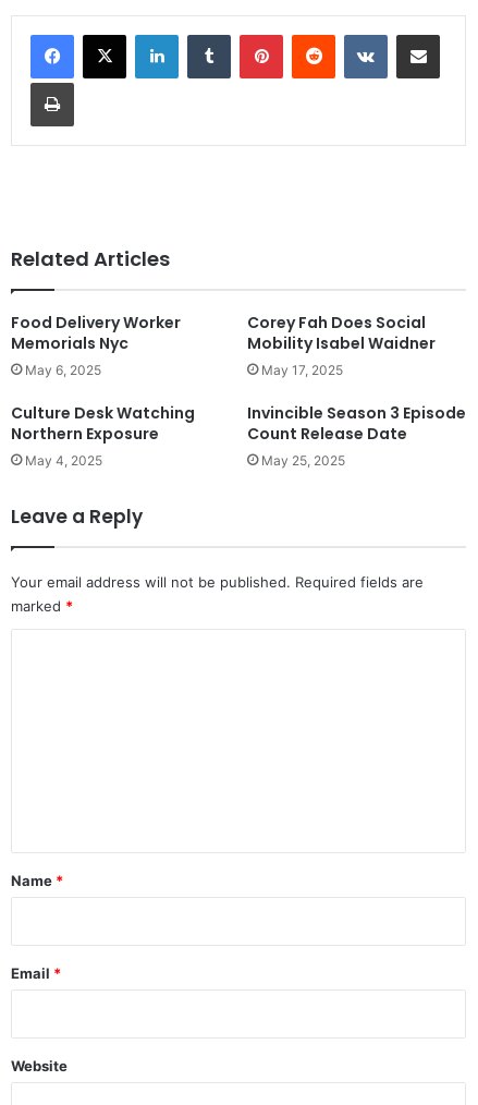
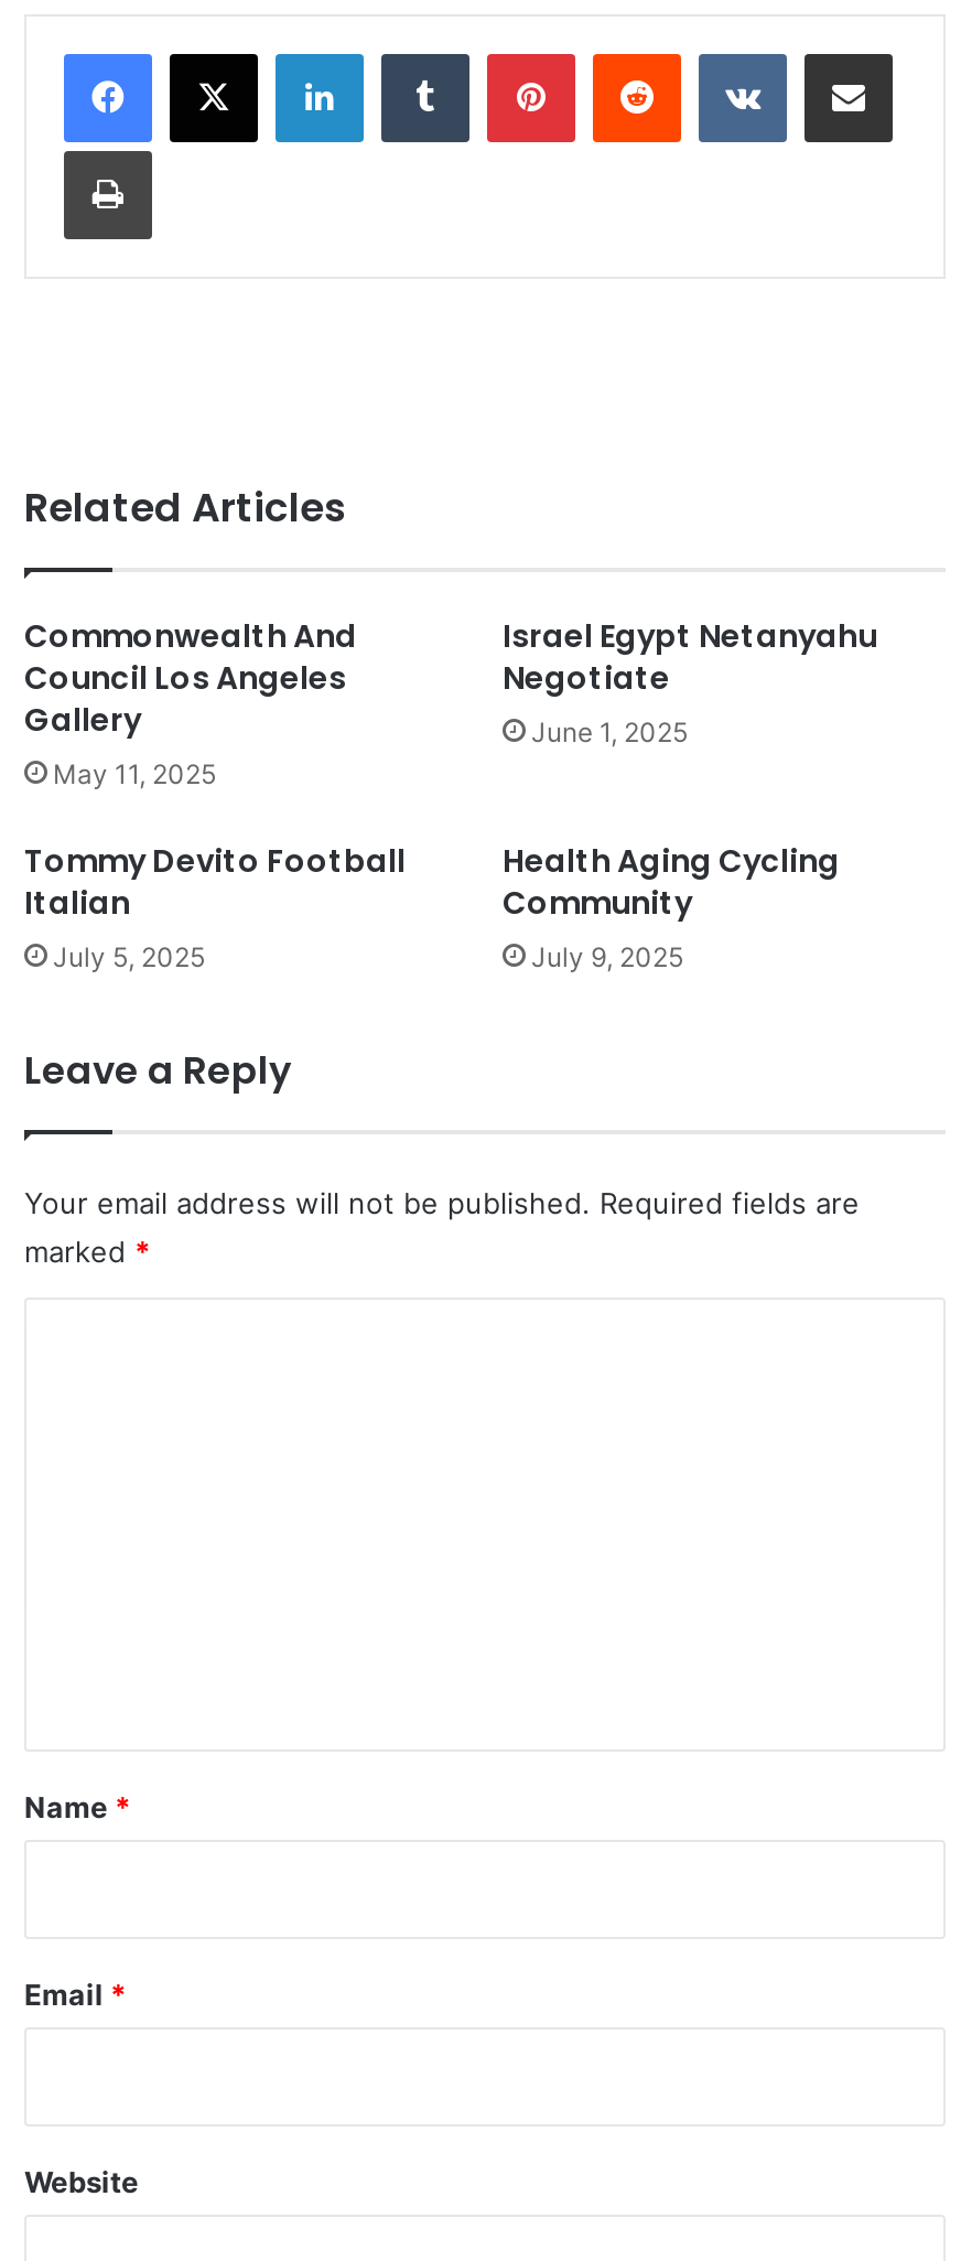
[11,312,181,378] Food Delivery Worker | Memorials Nyc | May 6, 2025 -> [24,614,357,790] Commonwealth And | Council Los Angeles | Gallery | May 11, 2025
[247,312,436,378] Corey Fah Does Social | Mobility Isabel Waidner | May 17, 2025 -> [503,614,877,748] Israel Egypt Netanyahu | Negotiate | June 1, 2025
[11,402,195,468] Culture Desk Watching | Northern Exposure | May 4, 2025 -> [24,839,406,973] Tommy Devito Football | Italian | July 5, 2025
[247,402,466,468] Invincible Season 3 Episode | Count Release Date | May 25, 2025 -> [503,839,840,973] Health Aging Cycling | Community | July 9, 2025

